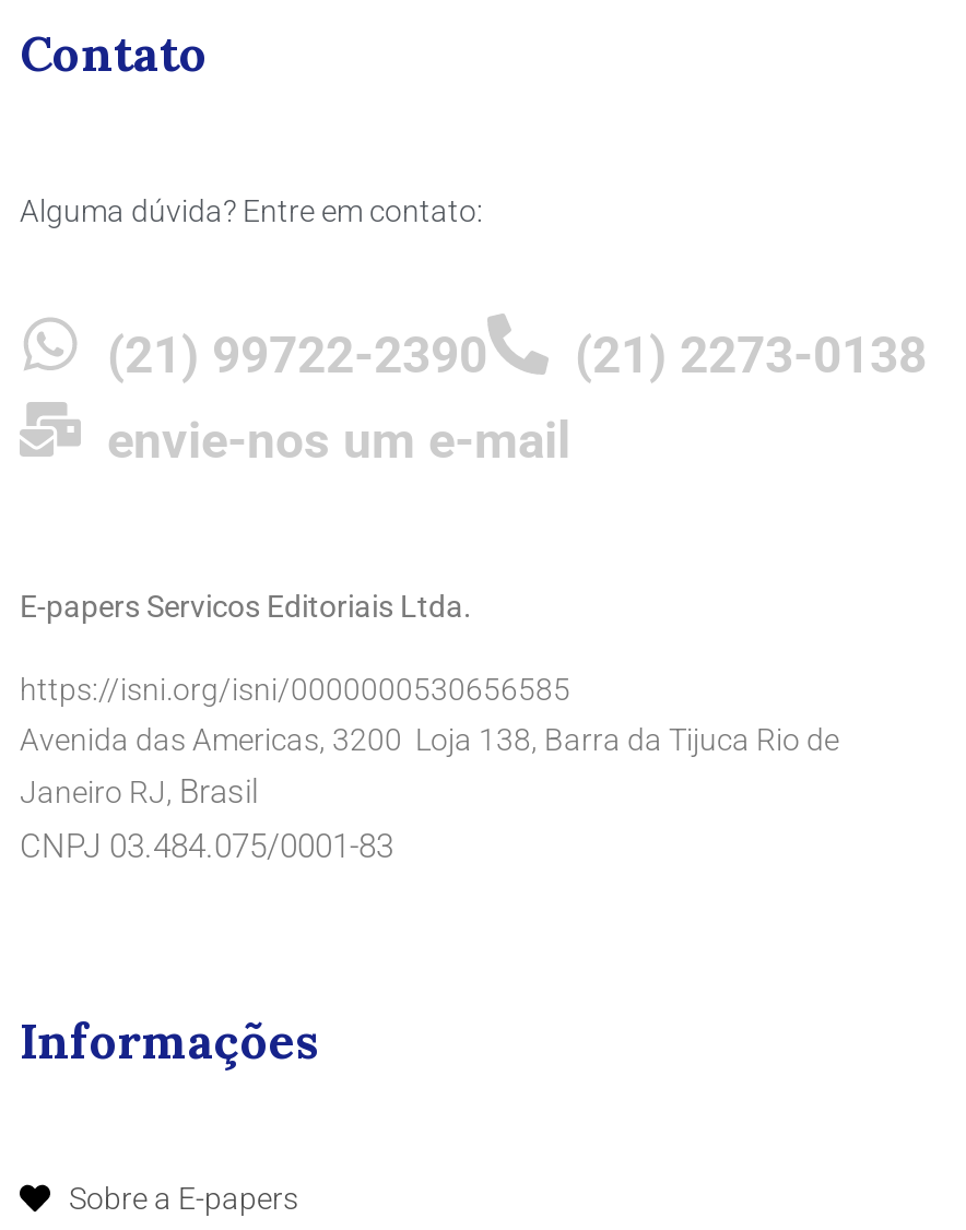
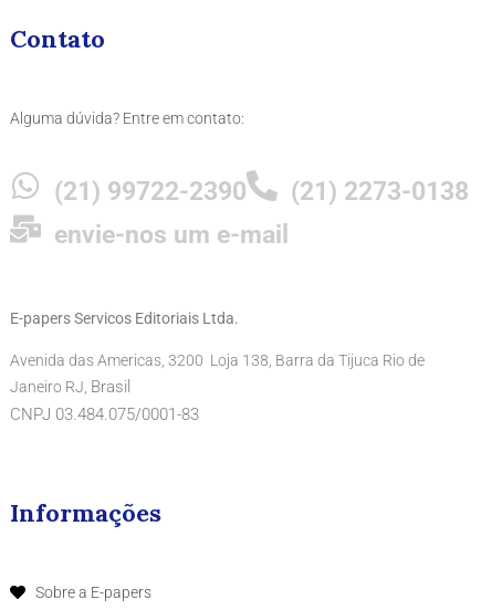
[20,671,570,706] https://isni.org/isni/0000000530656585 -> none

